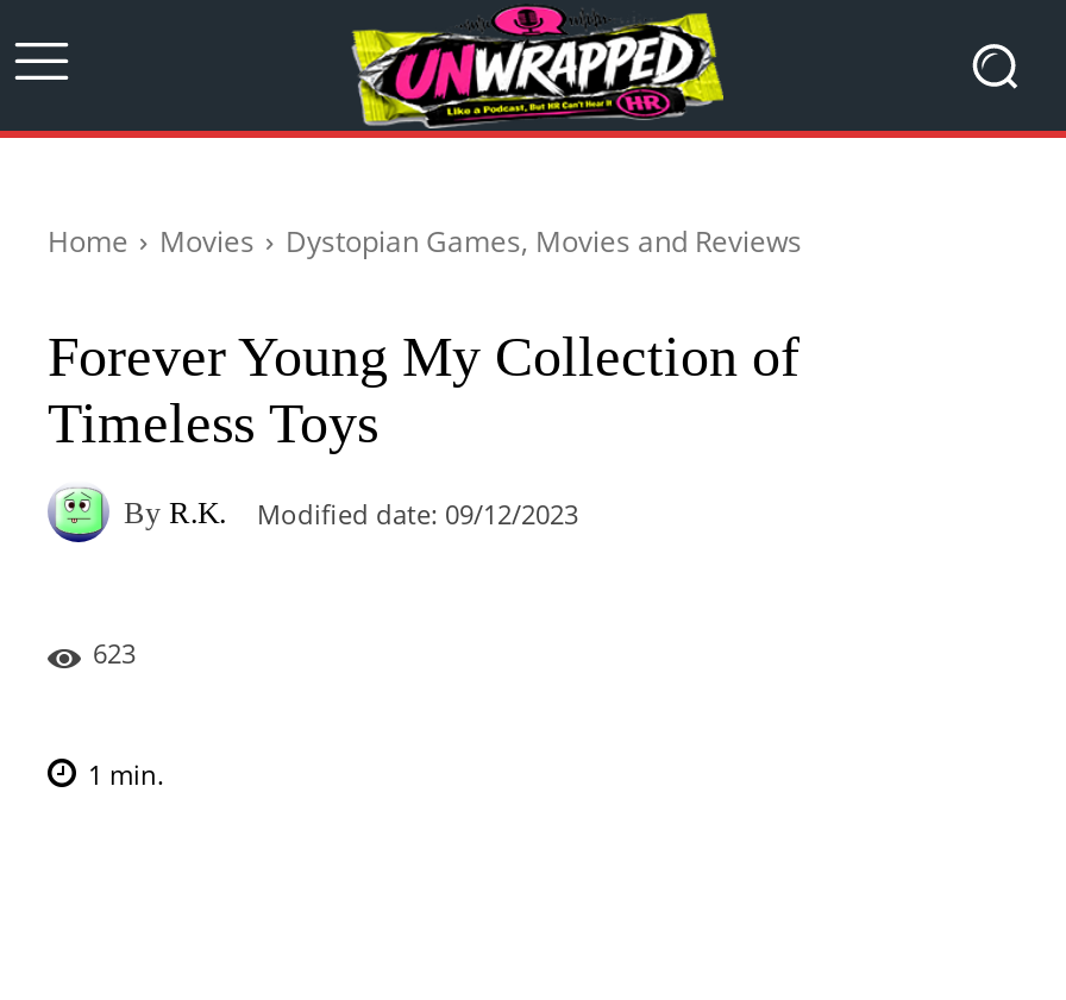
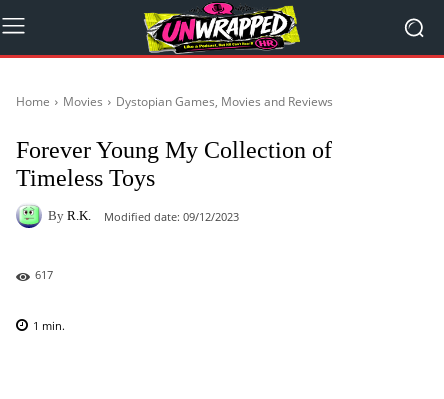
[93,635,136,671] 623 -> [35,267,53,282] 617

